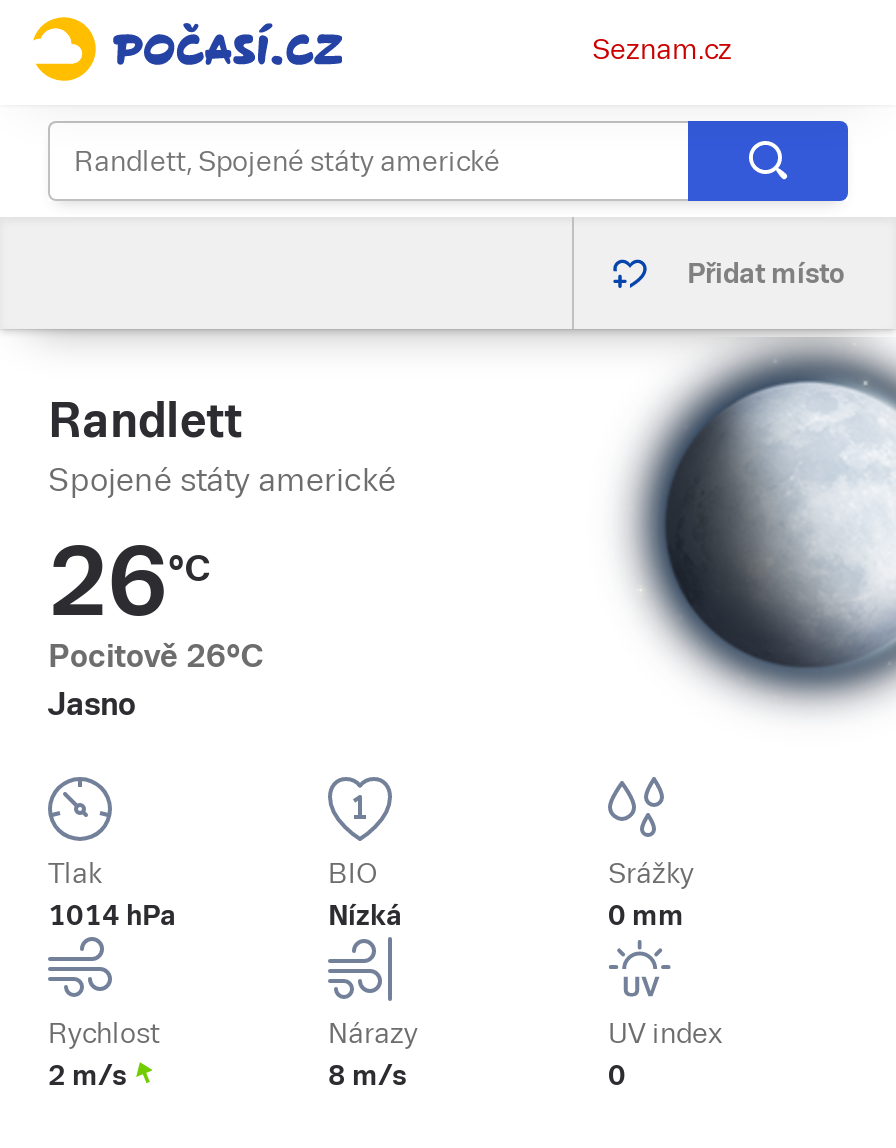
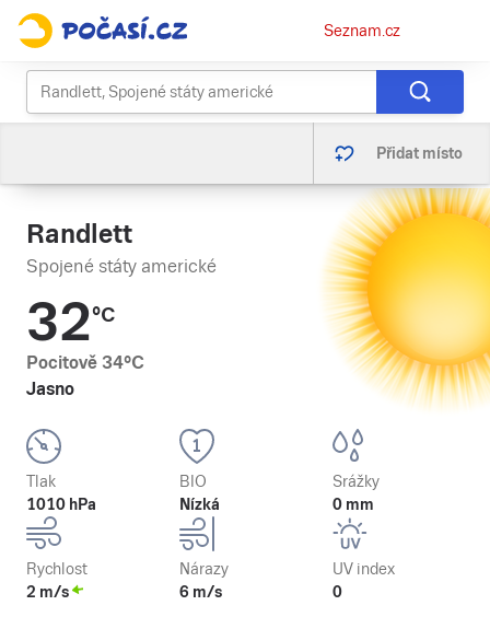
[596,339,890,731] [image] -> [325,188,487,406] [image]
[48,527,210,637] 26°C -> [26,292,115,352] 32°C
[48,637,264,675] Pocitově 26°C -> [26,352,144,373] Pocitově 34°C
[48,899,176,931] 1014 hPa -> [26,496,96,513] 1010 hPa
[328,1059,406,1091] 8 m/s -> [179,583,222,601] 6 m/s

